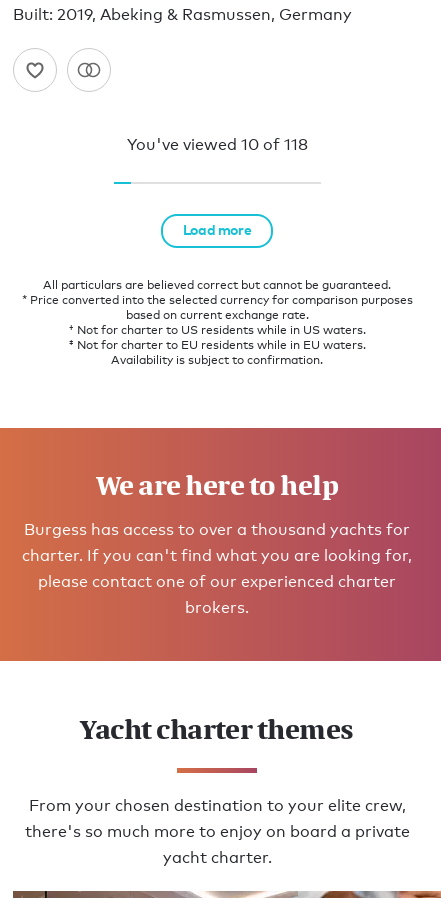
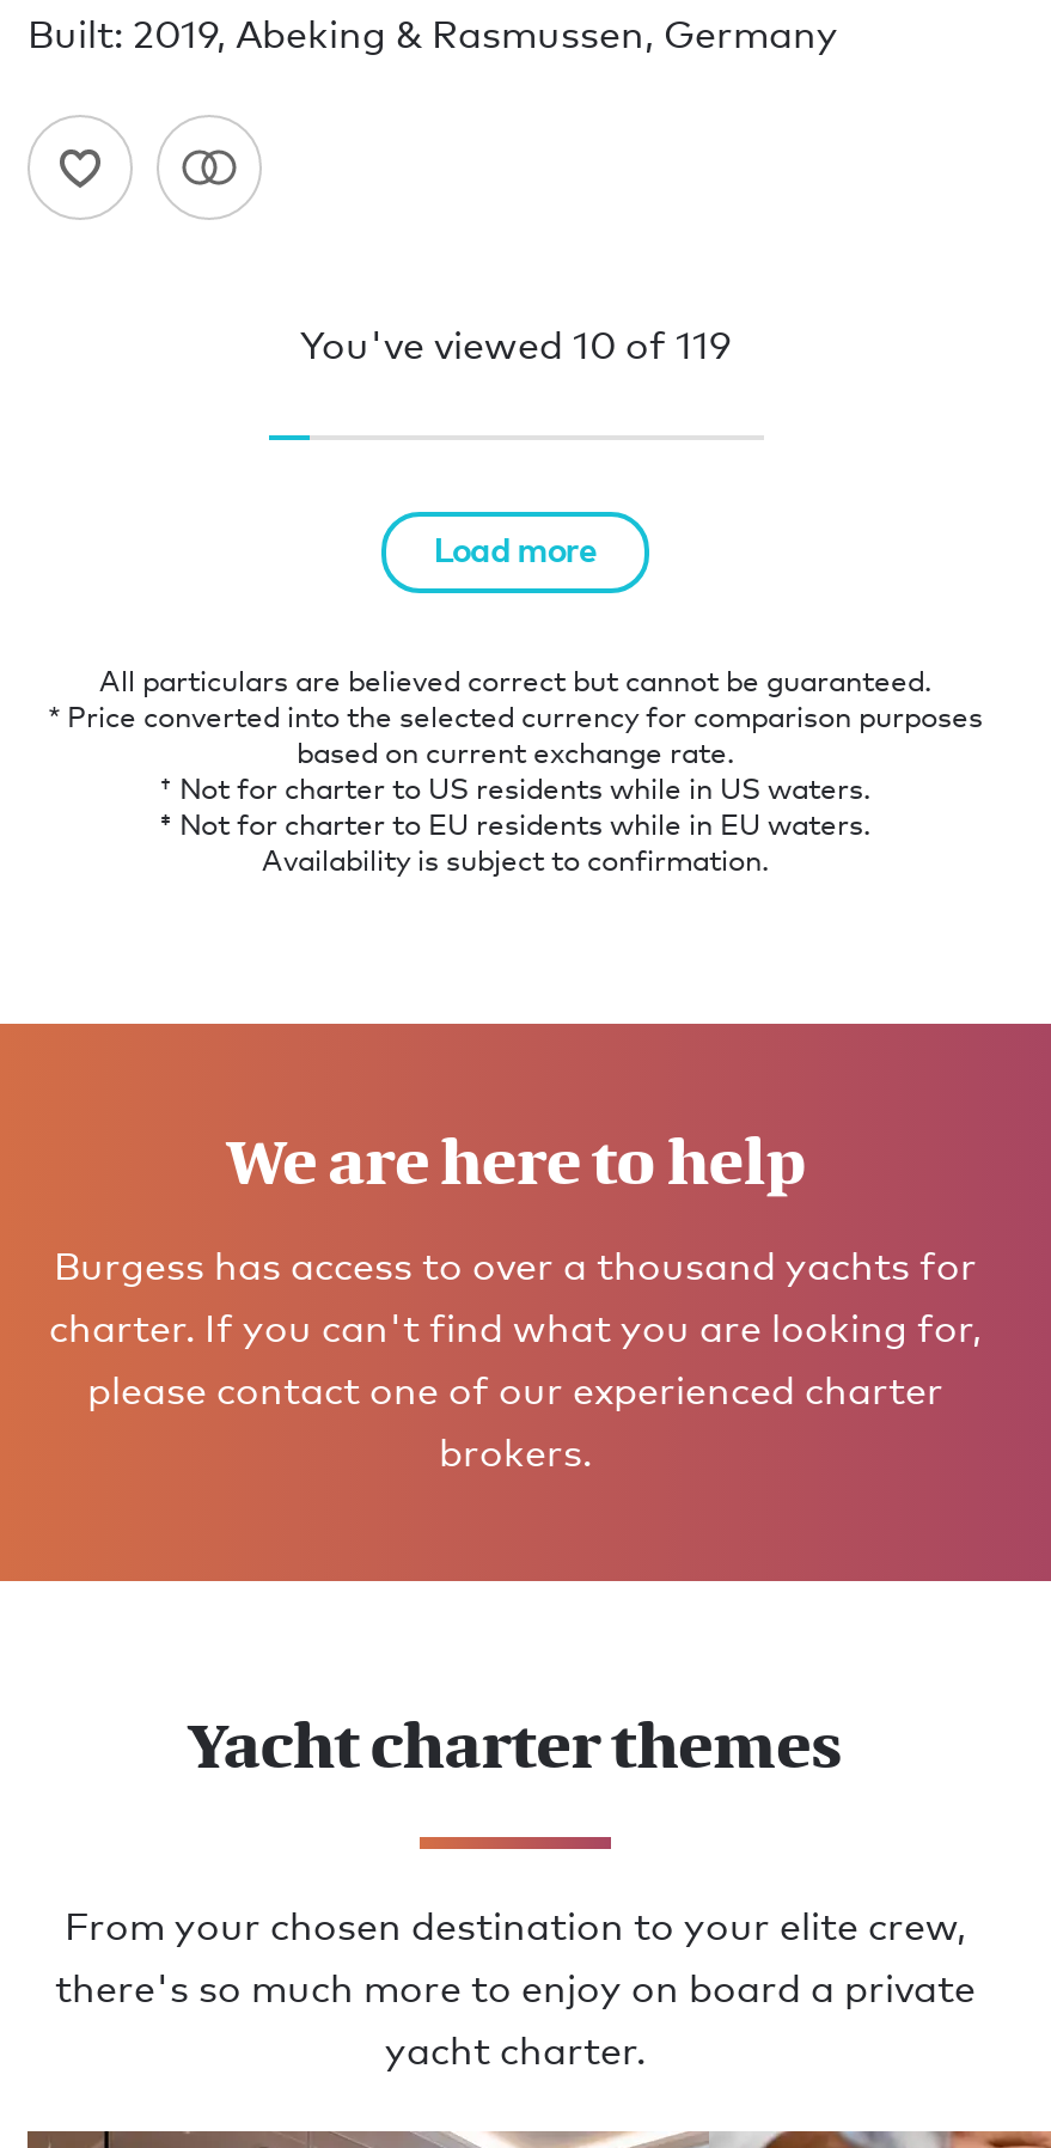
[126,135,307,154] You've viewed 10 of 118 -> [300,323,731,368] You've viewed 10 of 119

